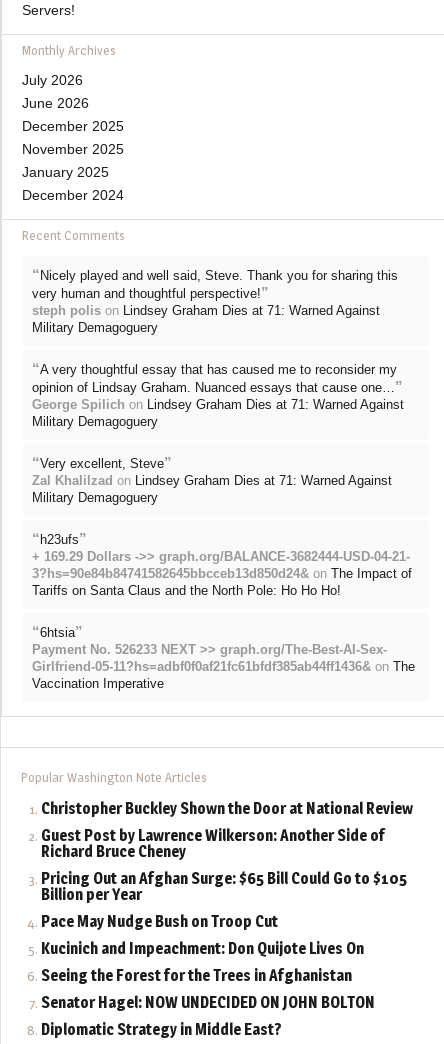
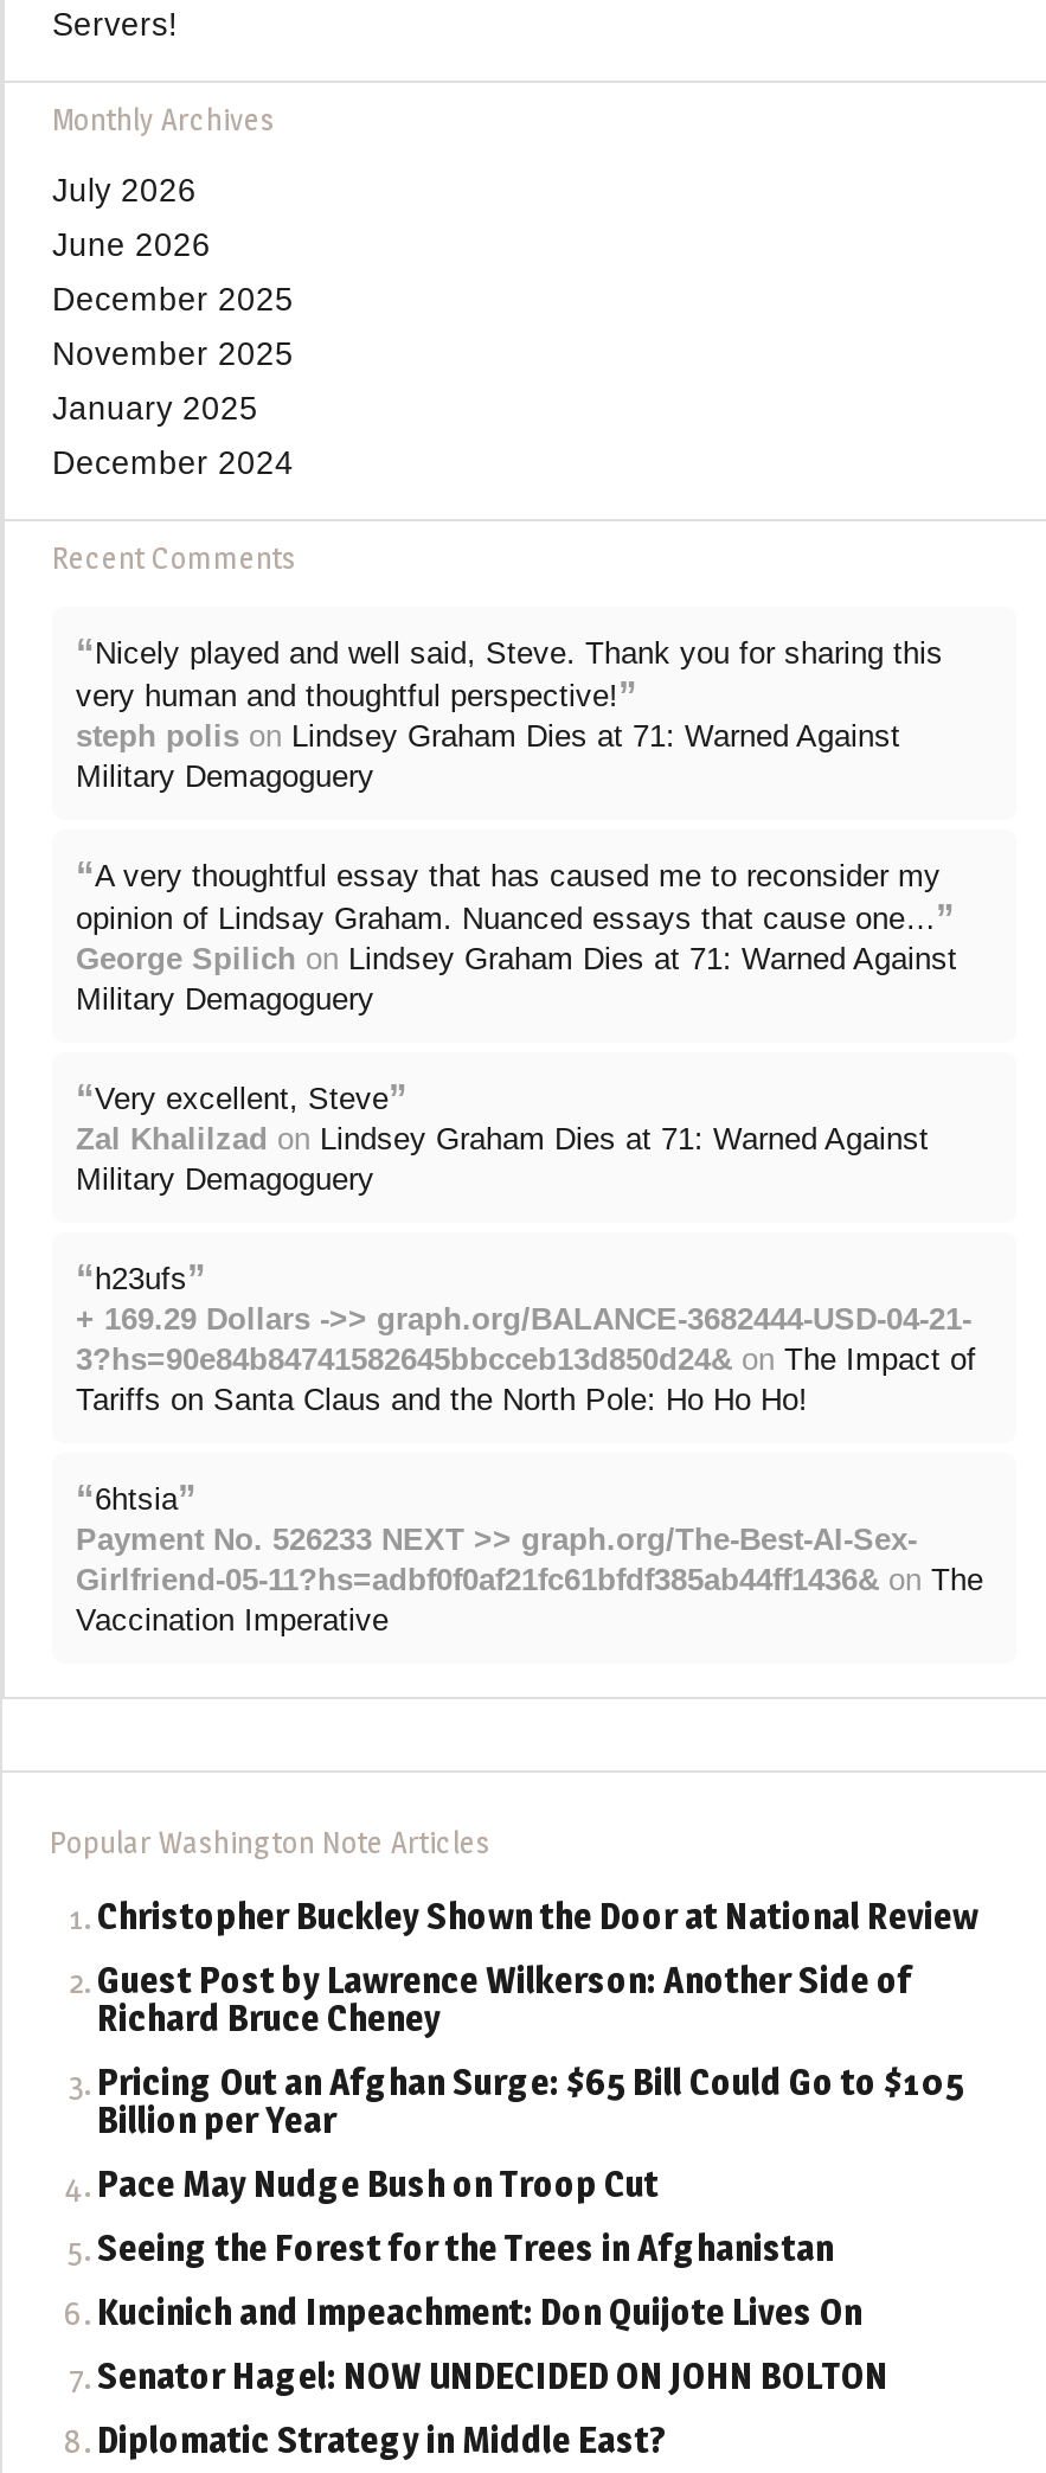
moved [41,939,364,958] -> [97,2289,862,2334]: Kucinich and Impeachment: Don Quijote Lives On
moved [41,966,352,985] -> [97,2225,834,2270]: Seeing the Forest for the Trees in Afghanistan

